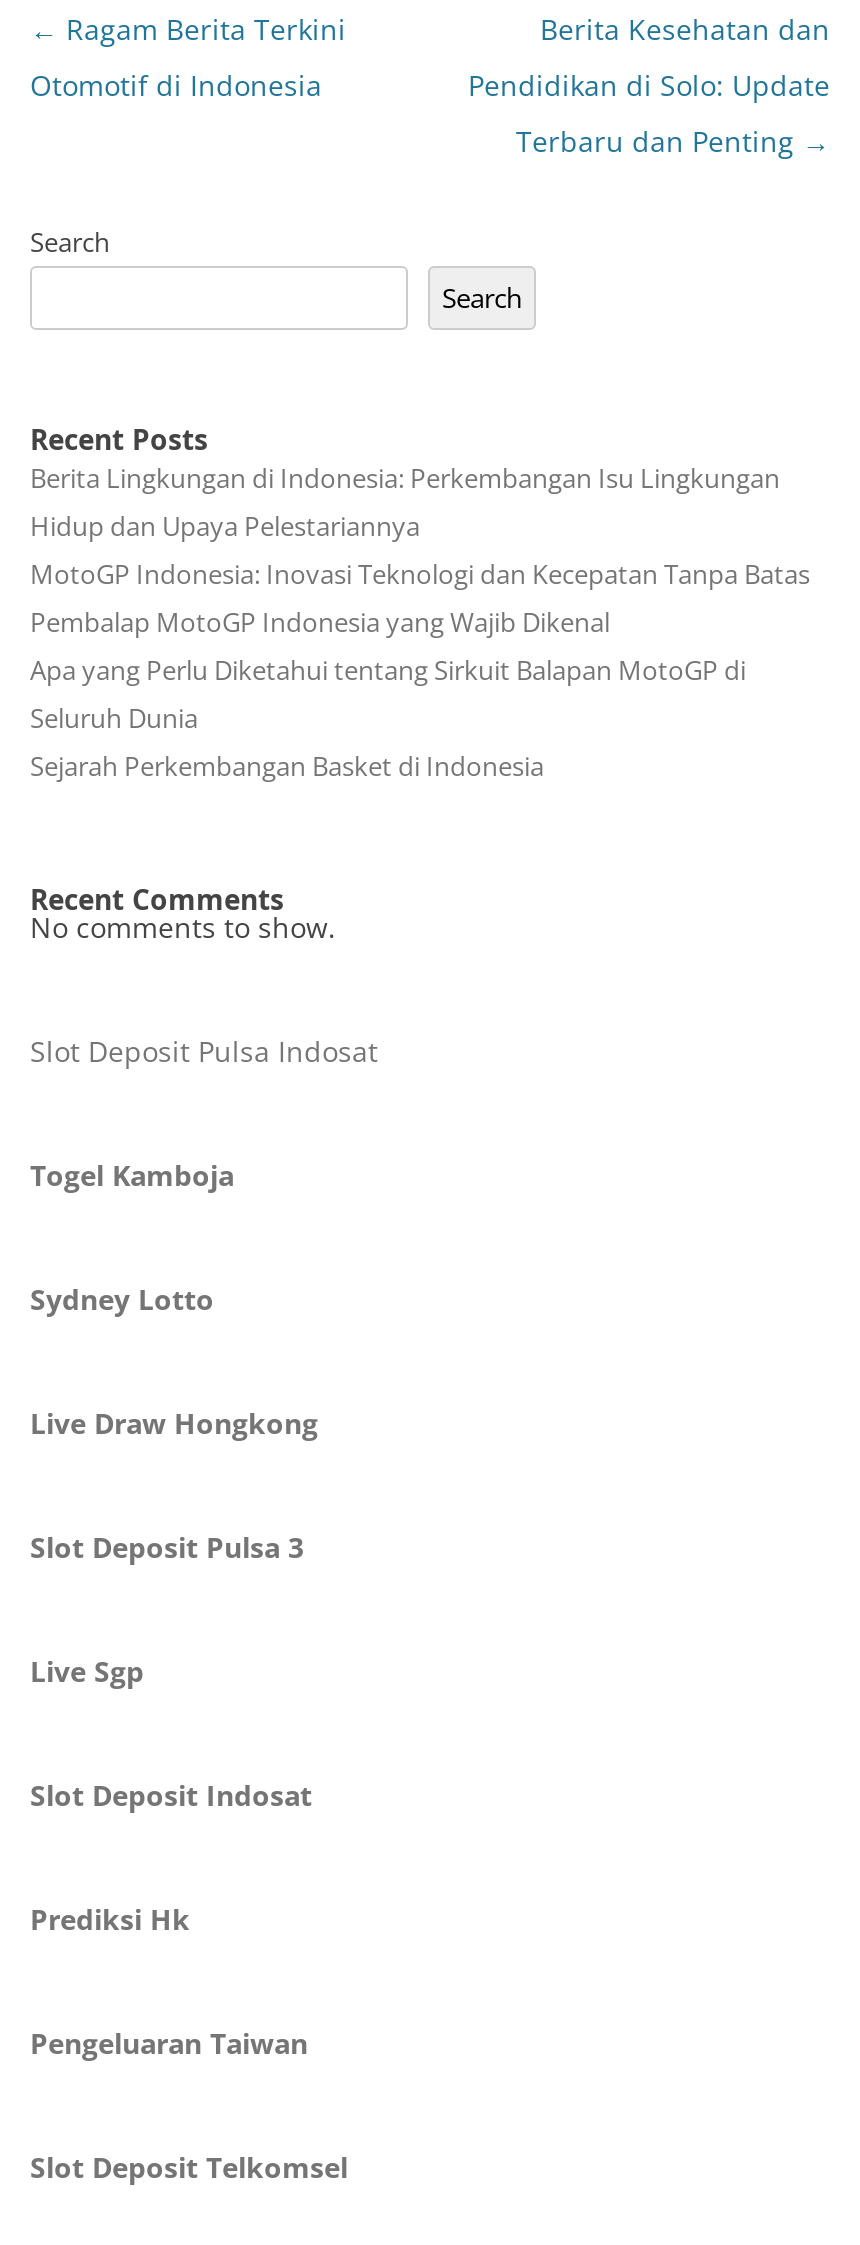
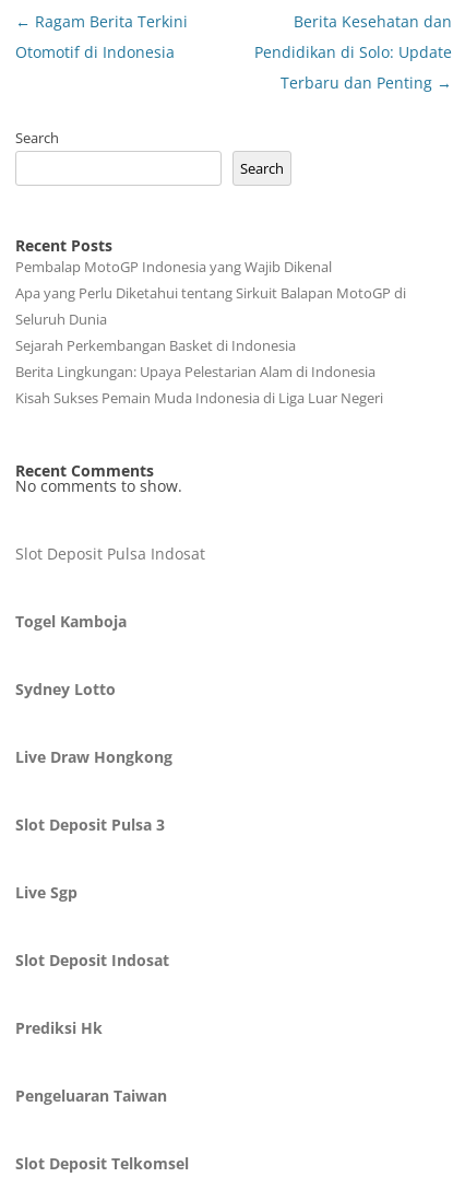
[30,460,810,592] Berita Lingkungan di Indonesia: Perkembangan Isu Lingkungan | Hidup dan Upaya Pelestariannya | MotoGP Indonesia: Inovasi Teknologi dan Kecepatan Tanpa Batas -> none
moved [30,604,746,784] -> [15,257,406,355]: Pembalap MotoGP Indonesia yang Wajib Dikenal | Apa yang Perlu Diketahui tentang Sirkuit Balapan MotoGP di | Seluruh Dunia | Sejarah Perkembangan Basket di Indonesia
none -> [15,362,383,408] Berita Lingkungan: Upaya Pelestarian Alam di Indonesia | Kisah Sukses Pemain Muda Indonesia di Liga Luar Negeri

